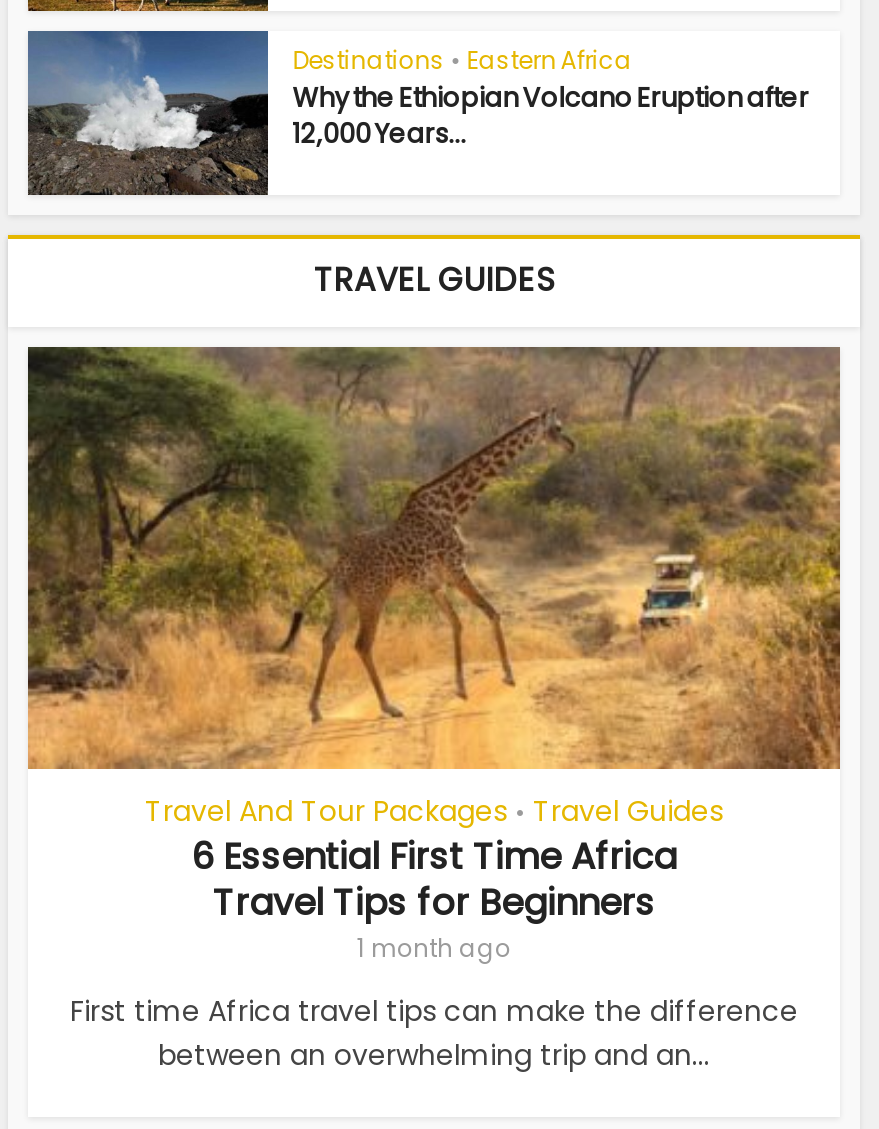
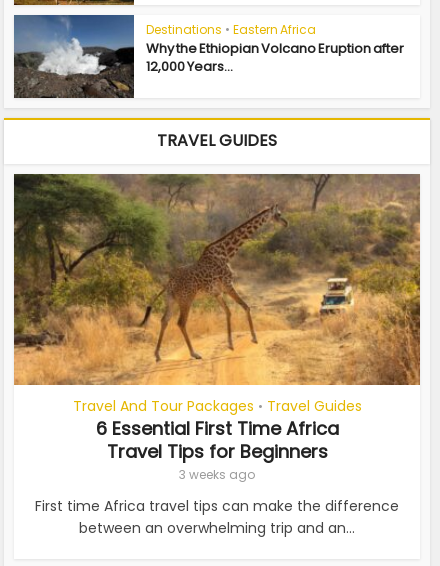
[357,930,511,964] 1 month ago -> [179,466,255,483] 3 weeks ago

